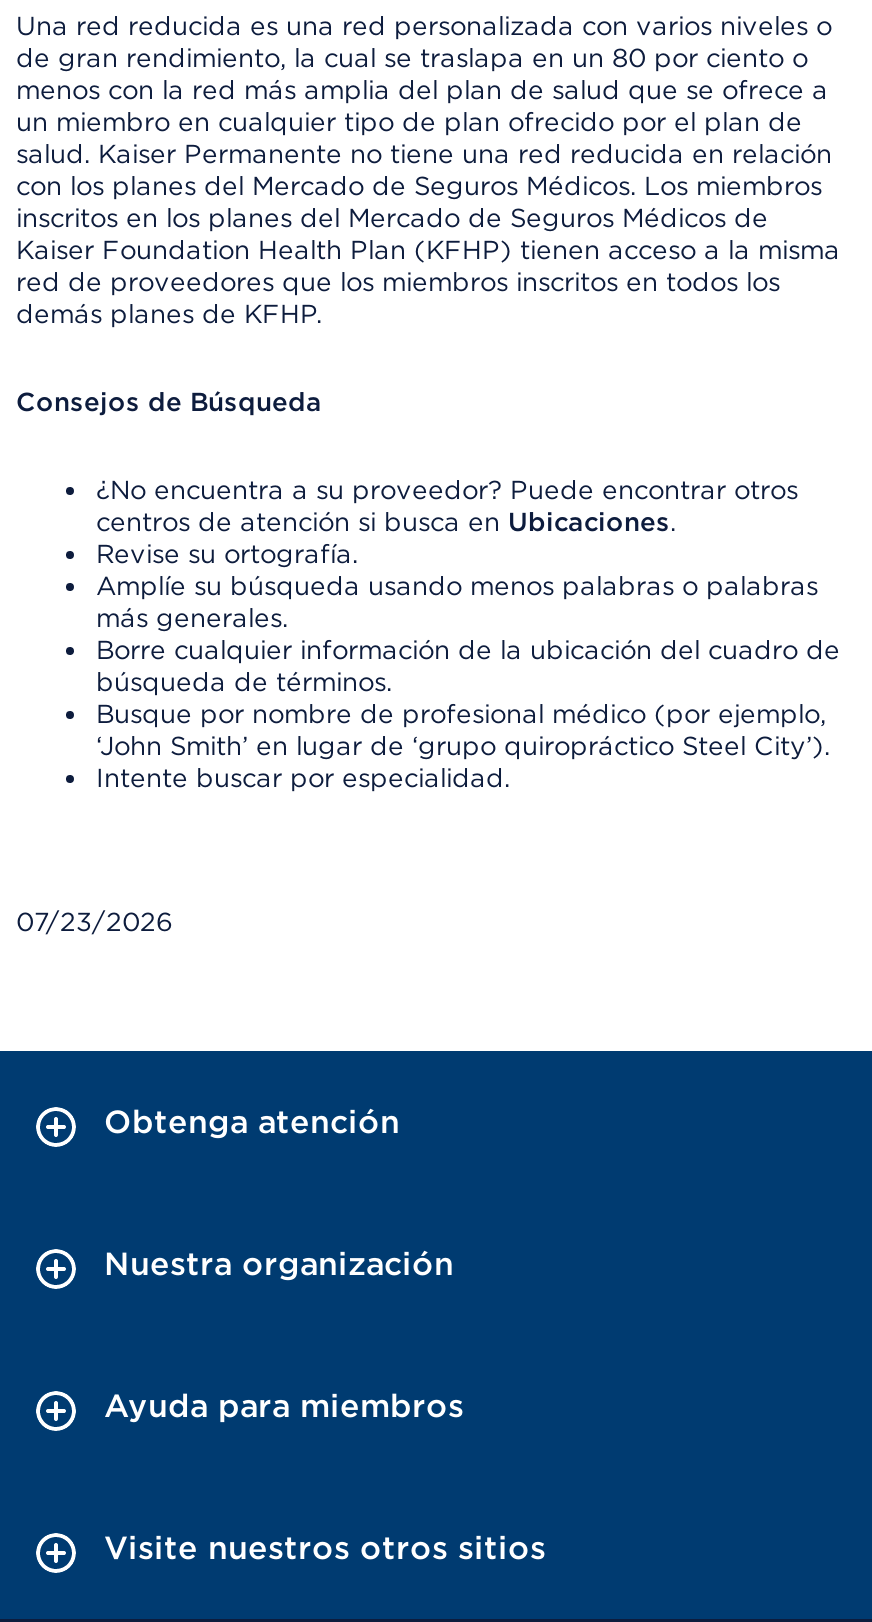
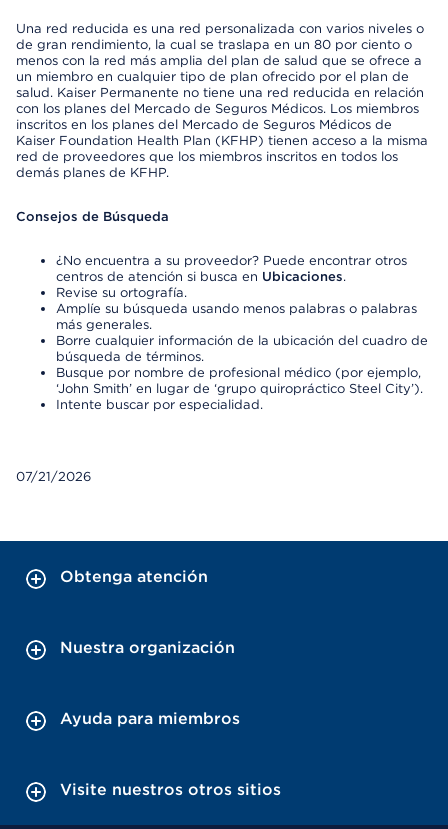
[16,907,172,937] 07/23/2026 -> [16,469,91,484] 07/21/2026

